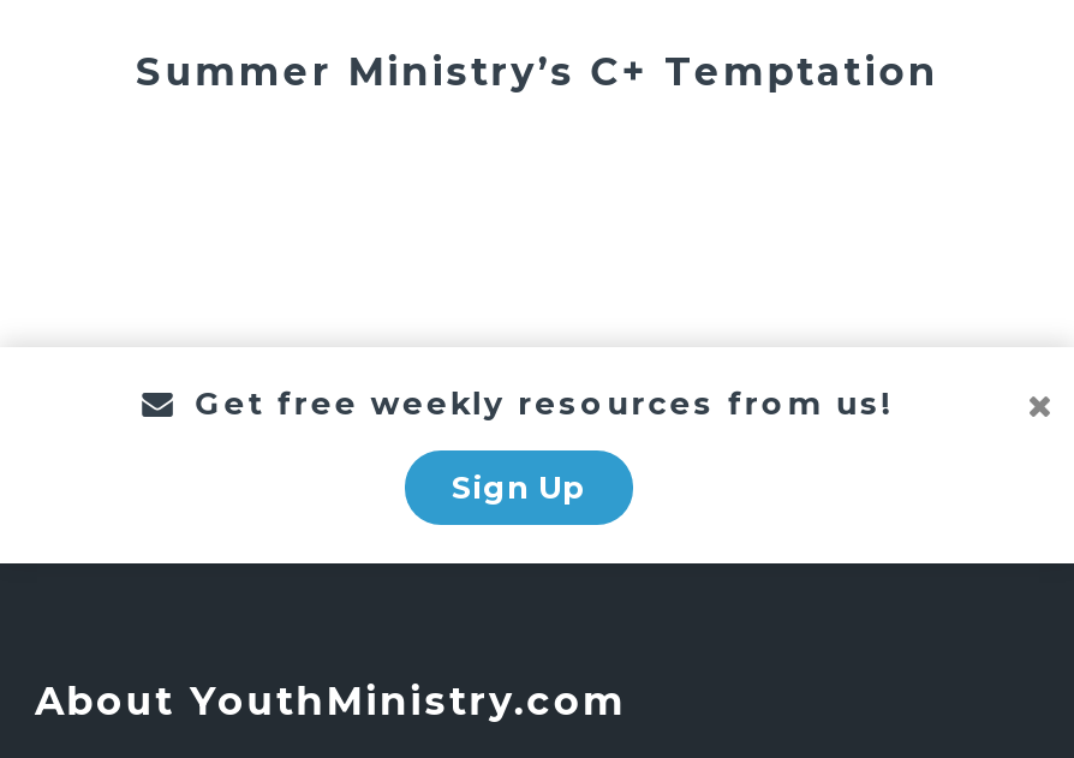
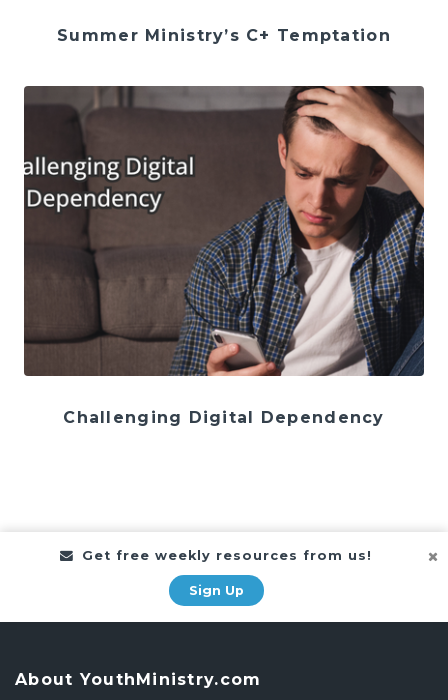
none -> [23,85,425,427] [image] | Challenging Digital Dependency

